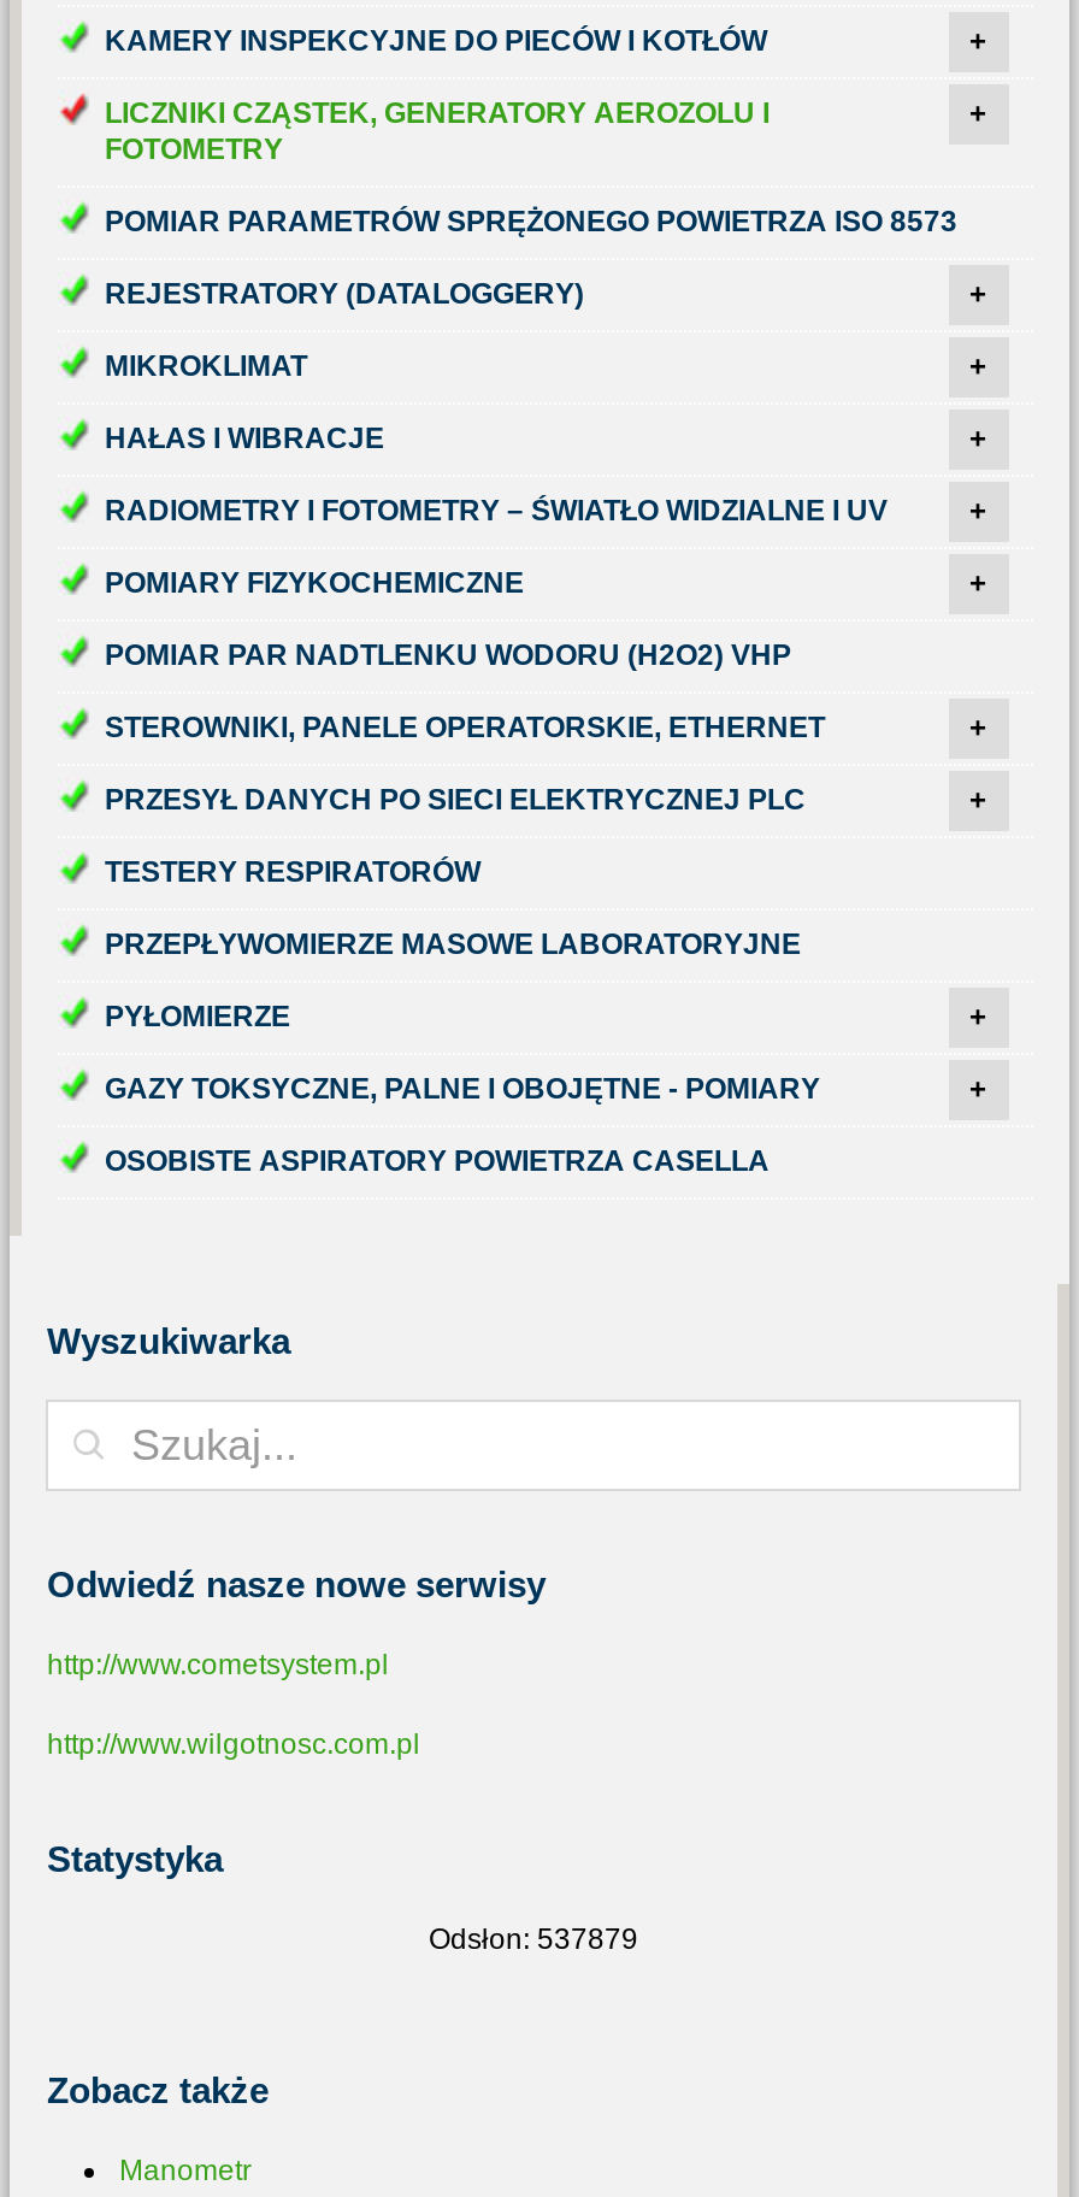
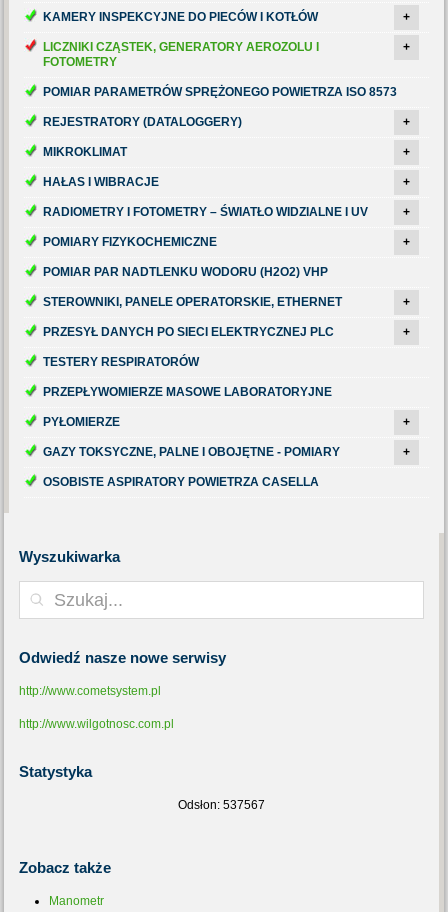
[429,1924,638,1957] Odsłon: 537879 -> [178,798,265,812] Odsłon: 537567

